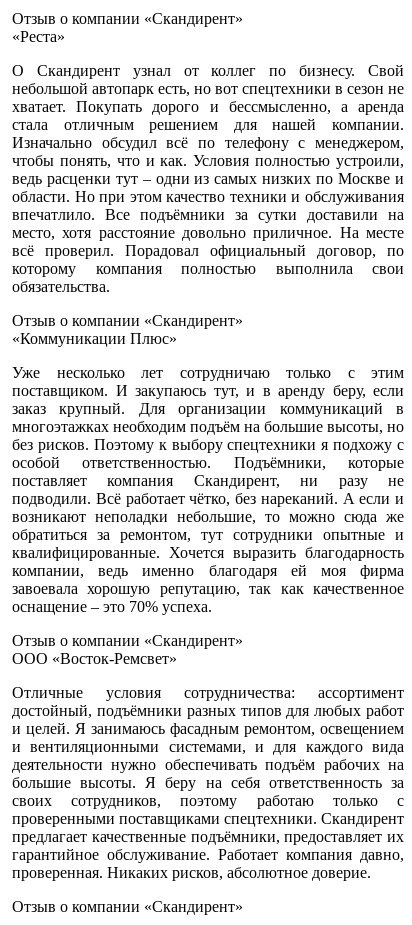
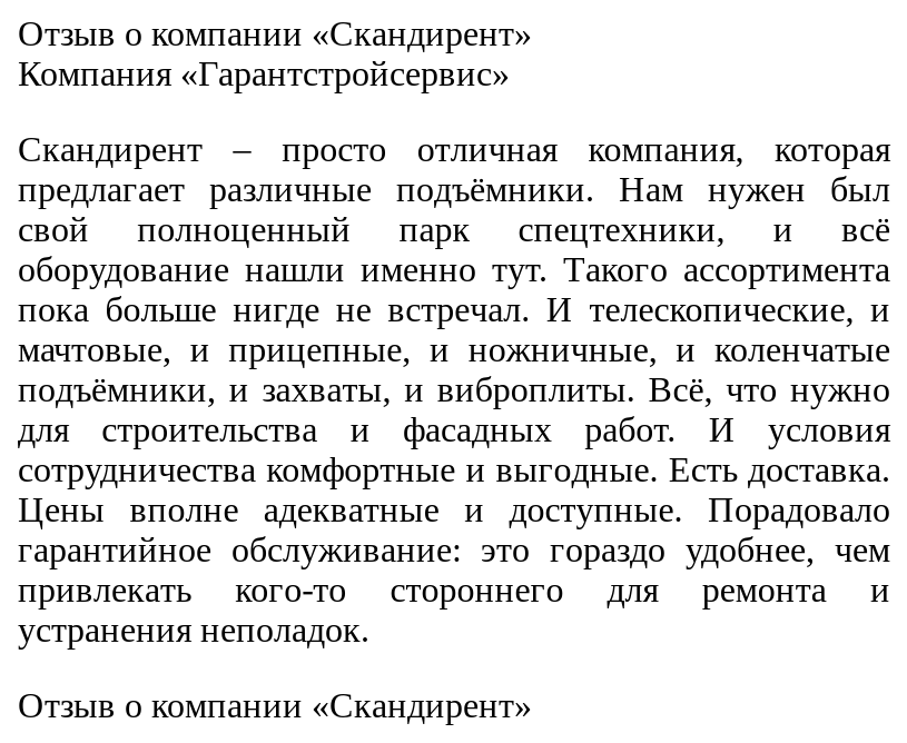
[12,28,404,881] «Реста» | О Скандирент узнал от коллег по бизнесу. Свой | небольшой автопарк есть, но вот спецтехники в сезон не | хватает. Покупать дорого и бессмысленно, а аренда | стала отличным решением для нашей компании. | Изначально обсудил всё по телефону с менеджером, | чтобы понять, что и как. Условия полностью устроили, | ведь расценки тут – одни из самых низких по Москве и | области. Но при этом качество техники и обслуживания | впечатлило. Все подъёмники за сутки доставили на | место, хотя расстояние довольно приличное. На месте | всё проверил. Порадовал официальный договор, по | которому компания полностью выполнила свои | обязательства. | Отзыв о компании «Скандирент» | «Коммуникации Плюс» | Уже несколько лет сотрудничаю только с этим | поставщиком. И закупаюсь тут, и в аренду беру, если | заказ крупный. Для организации коммуникаций в | многоэтажках необходим подъём на большие высоты, но | без рисков. Поэтому к выбору спецтехники я подхожу с | особой ответственностью. Подъёмники, которые | поставляет компания Скандирент, ни разу не | подводили. Всё работает чётко, без нареканий. А если и | возникают неполадки небольшие, то можно сюда же | обратиться за ремонтом, тут сотрудники опытные и | квалифицированные. Хочется выразить благодарность | компании, ведь именно благодаря ей моя фирма | завоевала хорошую репутацию, так как качественное | оснащение – это 70% успеха. | Отзыв о компании «Скандирент» | ООО «Восток-Ремсвет» | Отличные условия сотрудничества: ассортимент | достойный, подъёмники разных типов для любых работ | и целей. Я занимаюсь фасадным ремонтом, освещением | и вентиляционными системами, и для каждого вида | деятельности нужно обеспечивать подъём рабочих на | большие высоты. Я беру на себя ответственность за | своих сотрудников, поэтому работаю только с | проверенными поставщиками спецтехники. Скандирент | предлагает качественные подъёмники, предоставляет их | гарантийное обслуживание. Работает компания давно, | проверенная. Никаких рисков, абсолютное доверие. -> [18,55,890,648] Компания «Гарантстройсервис» | Скандирент – просто отличная компания, которая | предлагает различные подъёмники. Нам нужен был | свой полноценный парк спецтехники, и всё | оборудование нашли именно тут. Такого ассортимента | пока больше нигде не встречал. И телескопические, и | мачтовые, и прицепные, и ножничные, и коленчатые | подъёмники, и захваты, и виброплиты. Всё, что нужно | для строительства и фасадных работ. И условия | сотрудничества комфортные и выгодные. Есть доставка. | Цены вполне адекватные и доступные. Порадовало | гарантийное обслуживание: это гораздо удобнее, чем | привлекать кого-то стороннего для ремонта и | устранения неполадок.

